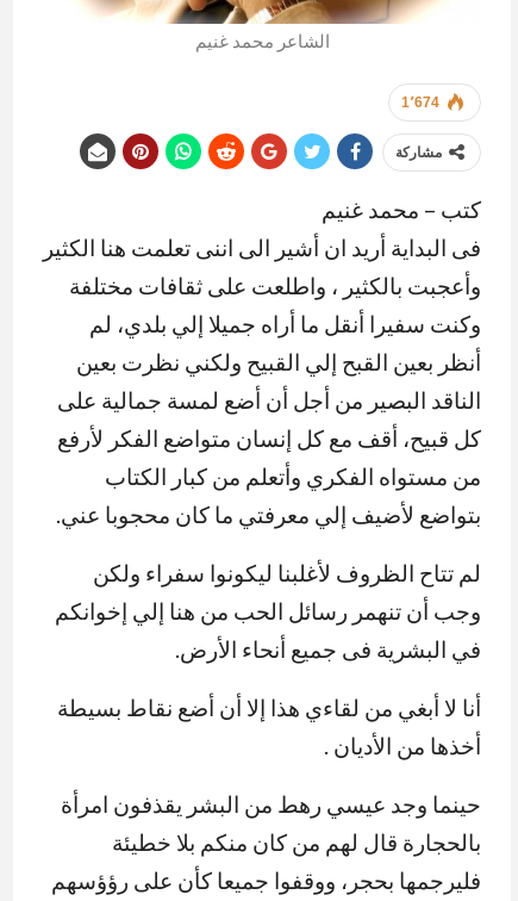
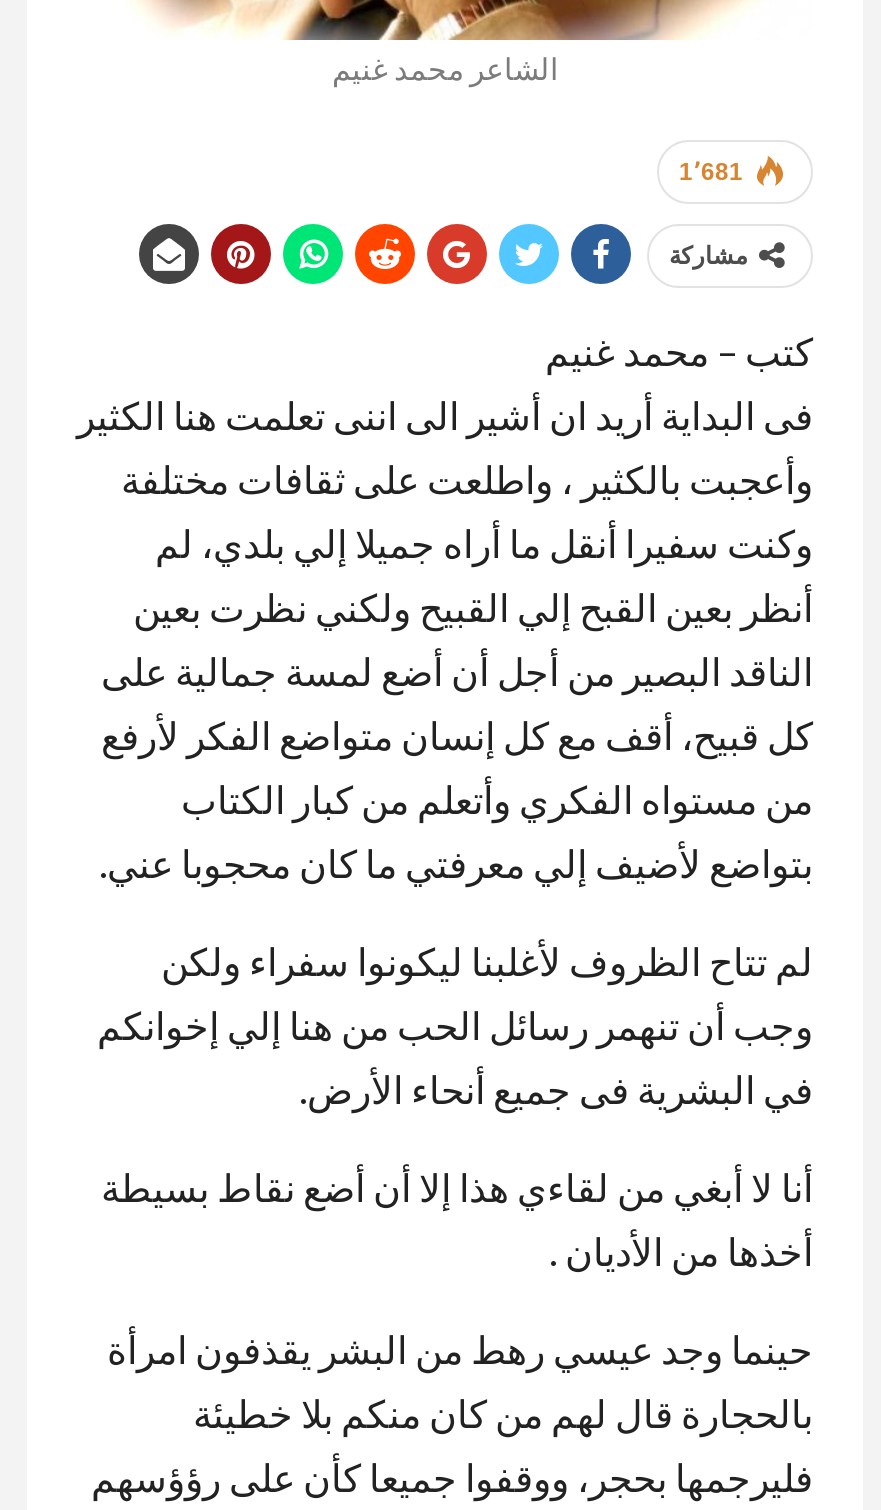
[401,94,439,110] 1٬674 -> [679,157,743,185] 1٬681

